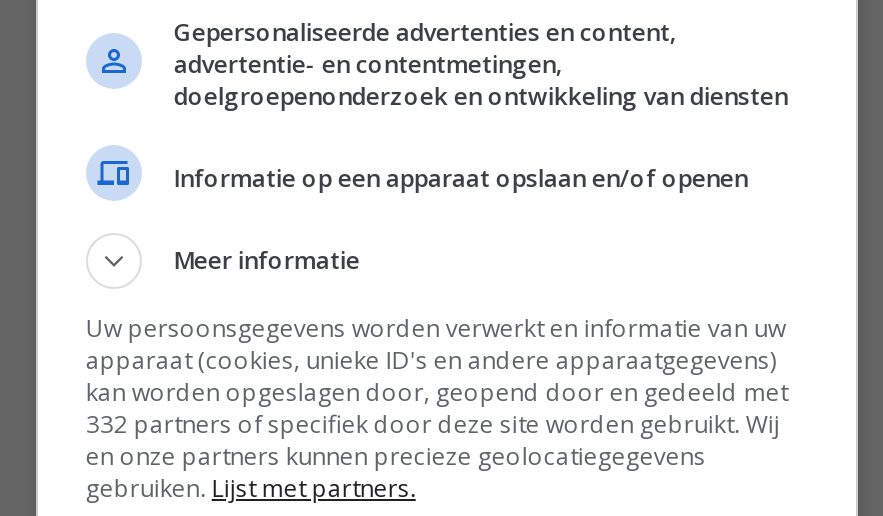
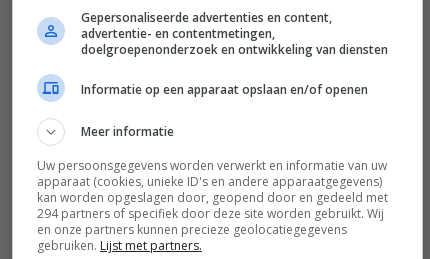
[86,407,780,441] 332 partners of specifiek door deze site worden gebruikt. Wij -> [37,204,384,221] 294 partners of specifiek door deze site worden gebruikt. Wij

